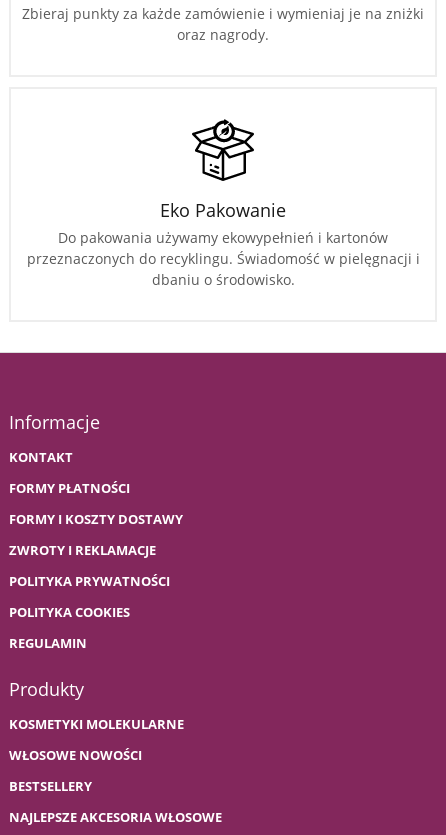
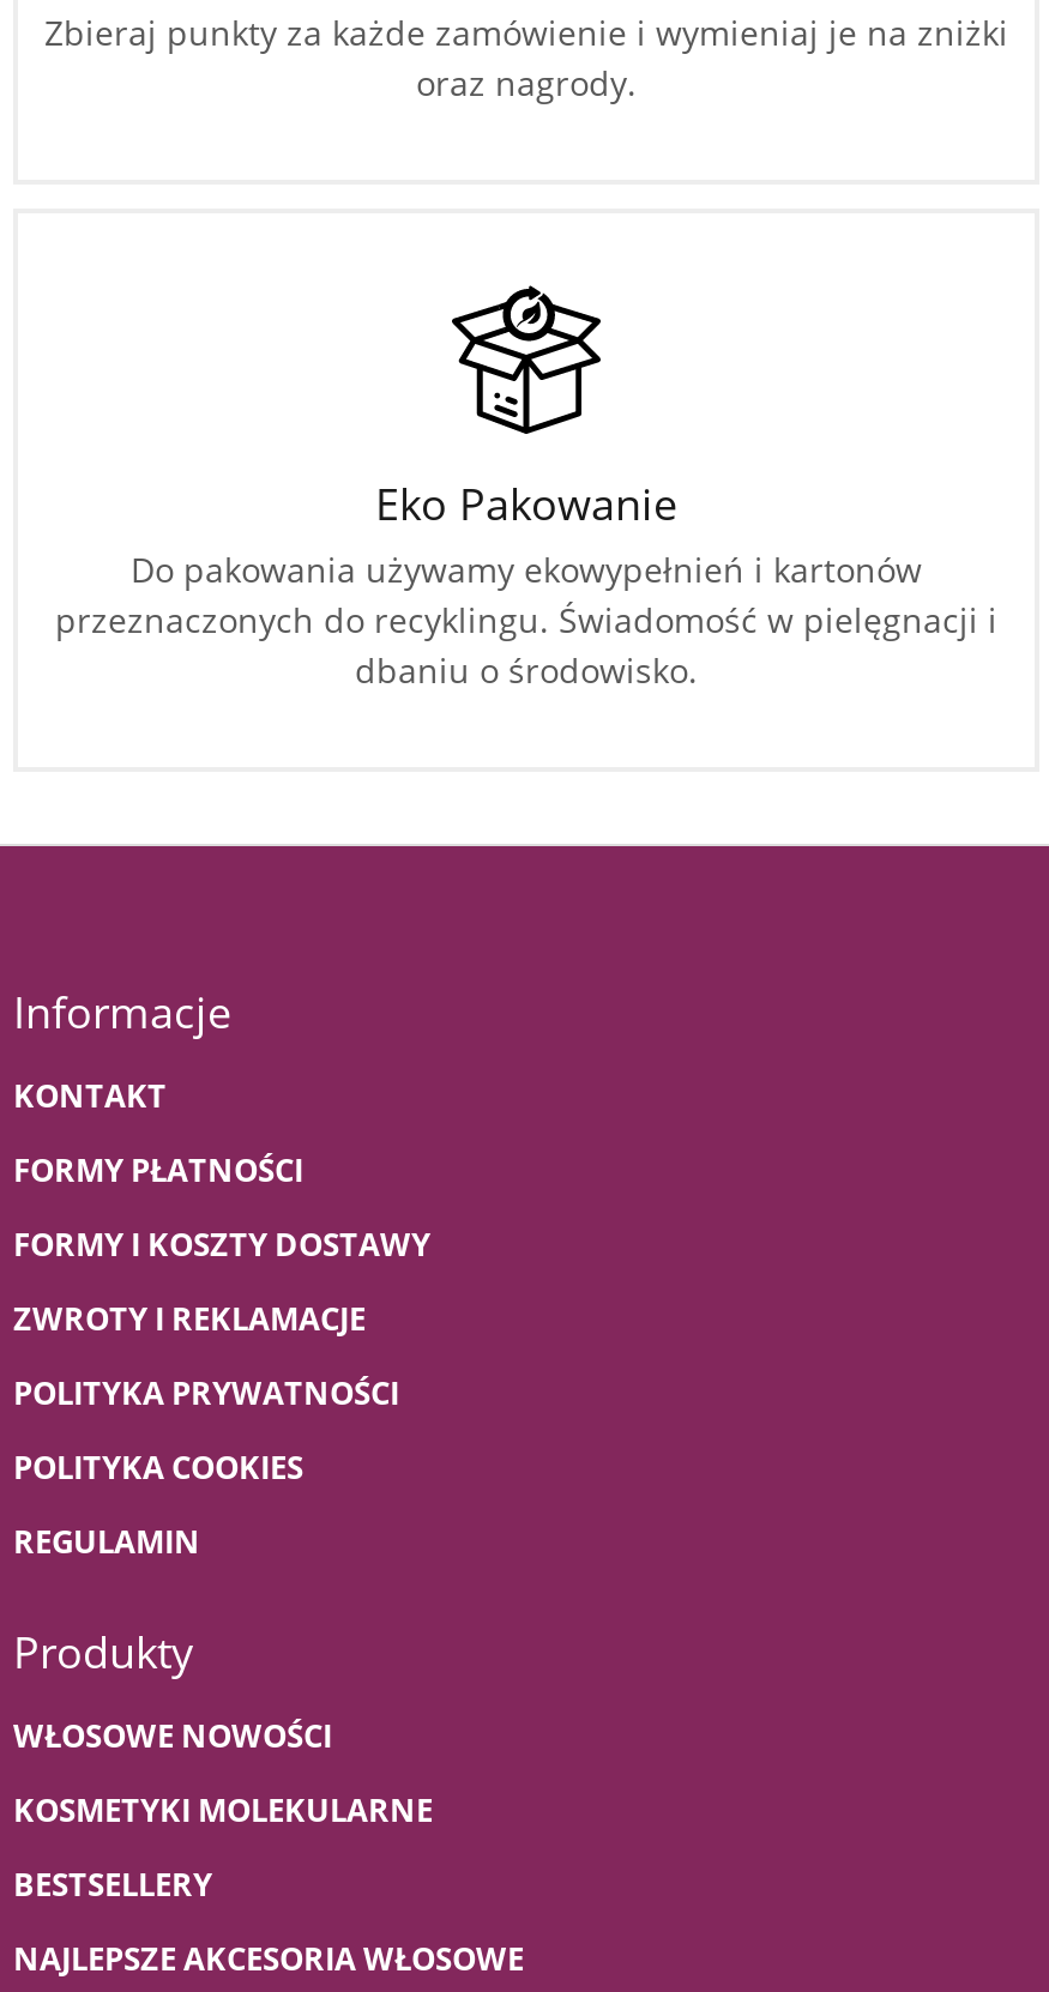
moved [9,715,184,733] -> [13,1789,433,1833]: KOSMETYKI MOLEKULARNE
moved [9,746,142,764] -> [13,1715,332,1758]: WŁOSOWE NOWOŚCI

